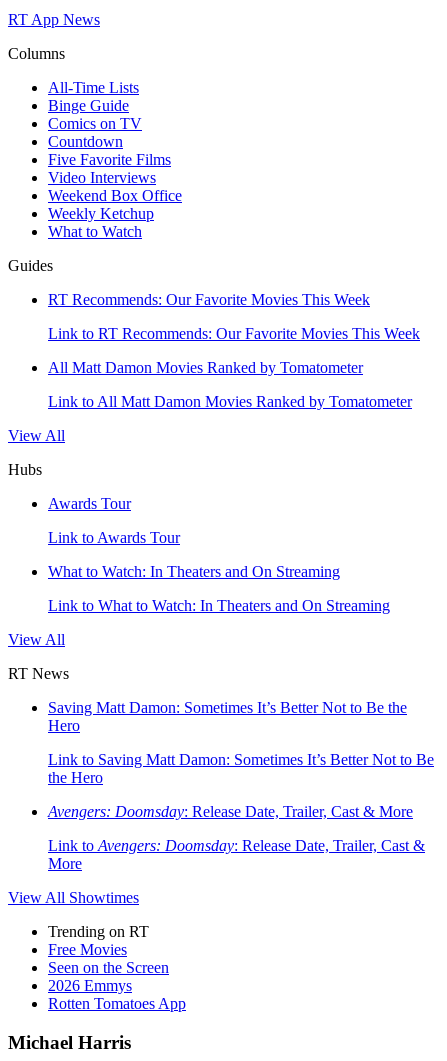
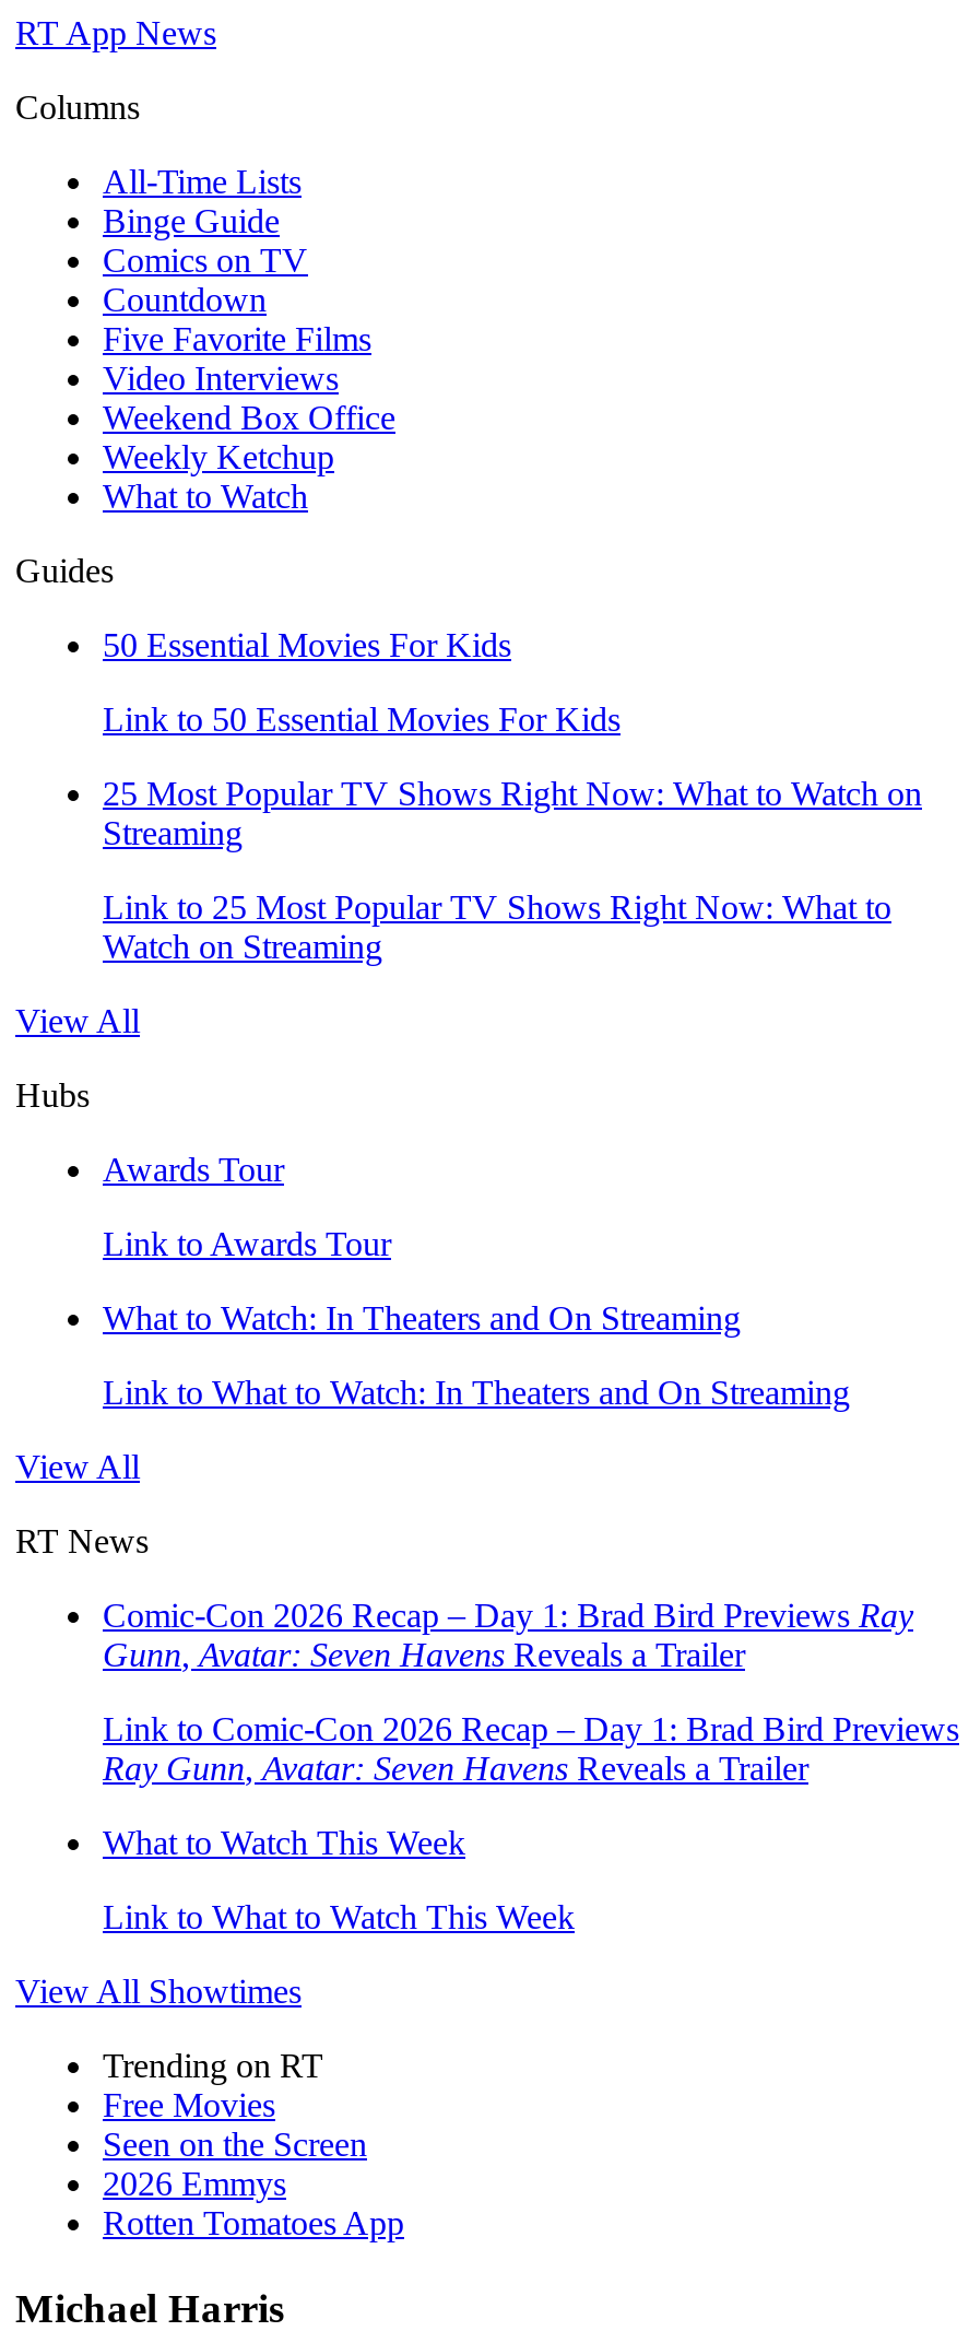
[48,291,370,308] RT Recommends: Our Favorite Movies This Week -> [103,626,511,663] 50 Essential Movies For Kids
[48,325,420,342] Link to RT Recommends: Our Favorite Movies This Week -> [103,700,621,738] Link to 50 Essential Movies For Kids
[48,359,363,376] All Matt Damon Movies Ranked by Tomatometer -> [103,775,922,851] 25 Most Popular TV Shows Right Now: What to Watch on | Streaming
[48,393,412,410] Link to All Matt Damon Movies Ranked by Tomatometer -> [103,888,891,965] Link to 25 Most Popular TV Shows Right Now: What to | Watch on Streaming
moved [8,427,390,682] -> [15,1002,850,1559]: View All | Hubs | Awards Tour | Link to Awards Tour | What to Watch: In Theaters and On Streaming | Link to What to Watch: In Theaters and On Streaming | View All | RT News
[48,699,407,734] Saving Matt Damon: Sometimes It’s Better Not to Be the | Hero -> [103,1597,913,1673] Comic-Con 2026 Recap – Day 1: Brad Bird Previews Ray | Gunn, Avatar: Seven Havens Reveals a Trailer
[48,751,434,786] Link to Saving Matt Damon: Sometimes It’s Better Not to Be | the Hero -> [103,1710,959,1787] Link to Comic-Con 2026 Recap – Day 1: Brad Bird Previews | Ray Gunn, Avatar: Seven Havens Reveals a Trailer
[48,803,413,820] Avengers: Doomsday: Release Date, Trailer, Cast & More -> [103,1824,465,1861] What to Watch This Week
[48,837,425,872] Link to Avengers: Doomsday: Release Date, Trailer, Cast & | More -> [103,1898,575,1935] Link to What to Watch This Week

